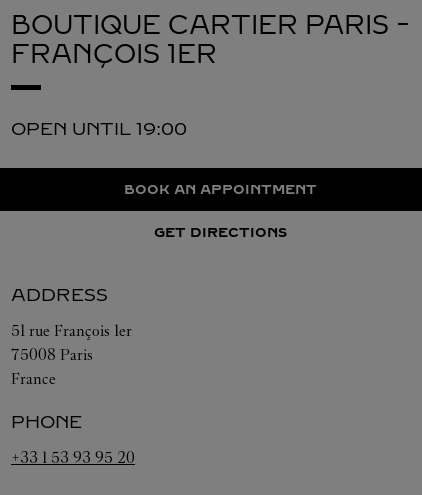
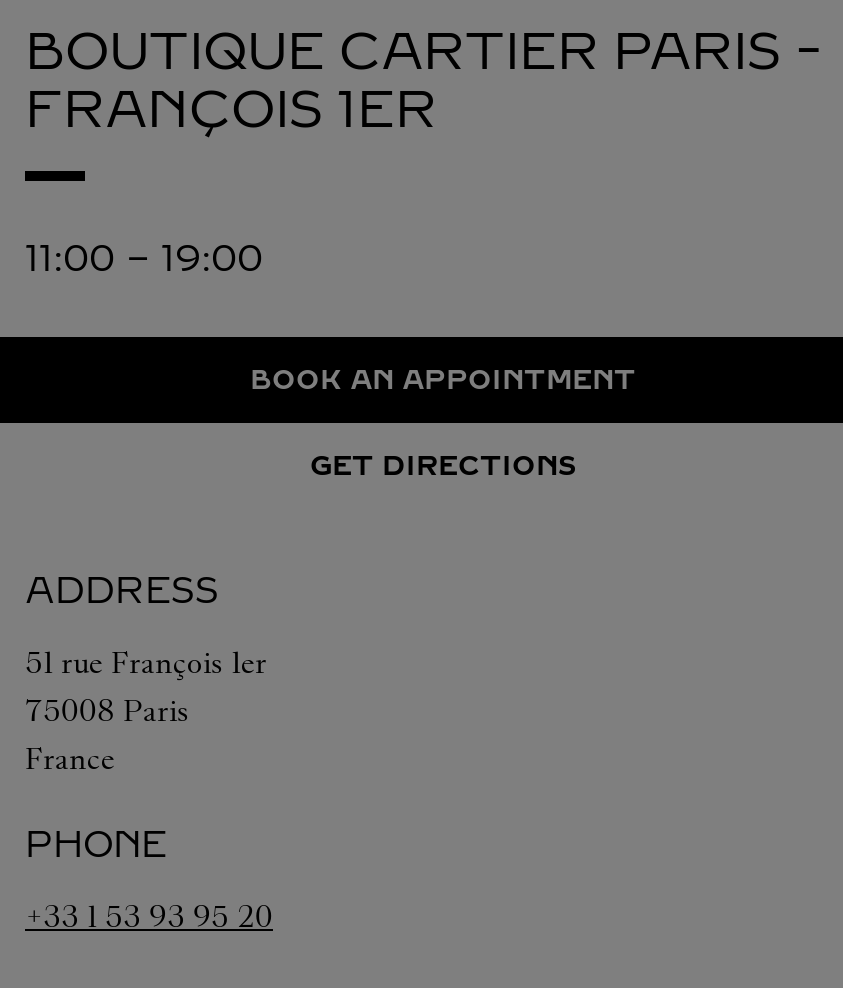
[11,118,187,140] OPEN UNTIL 19:00 -> [25,237,263,281] 11:00 - 19:00

